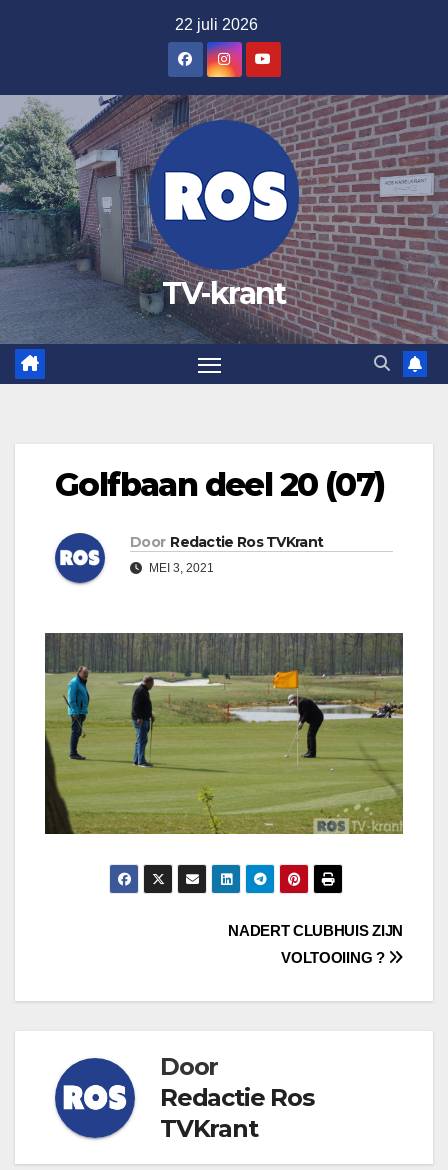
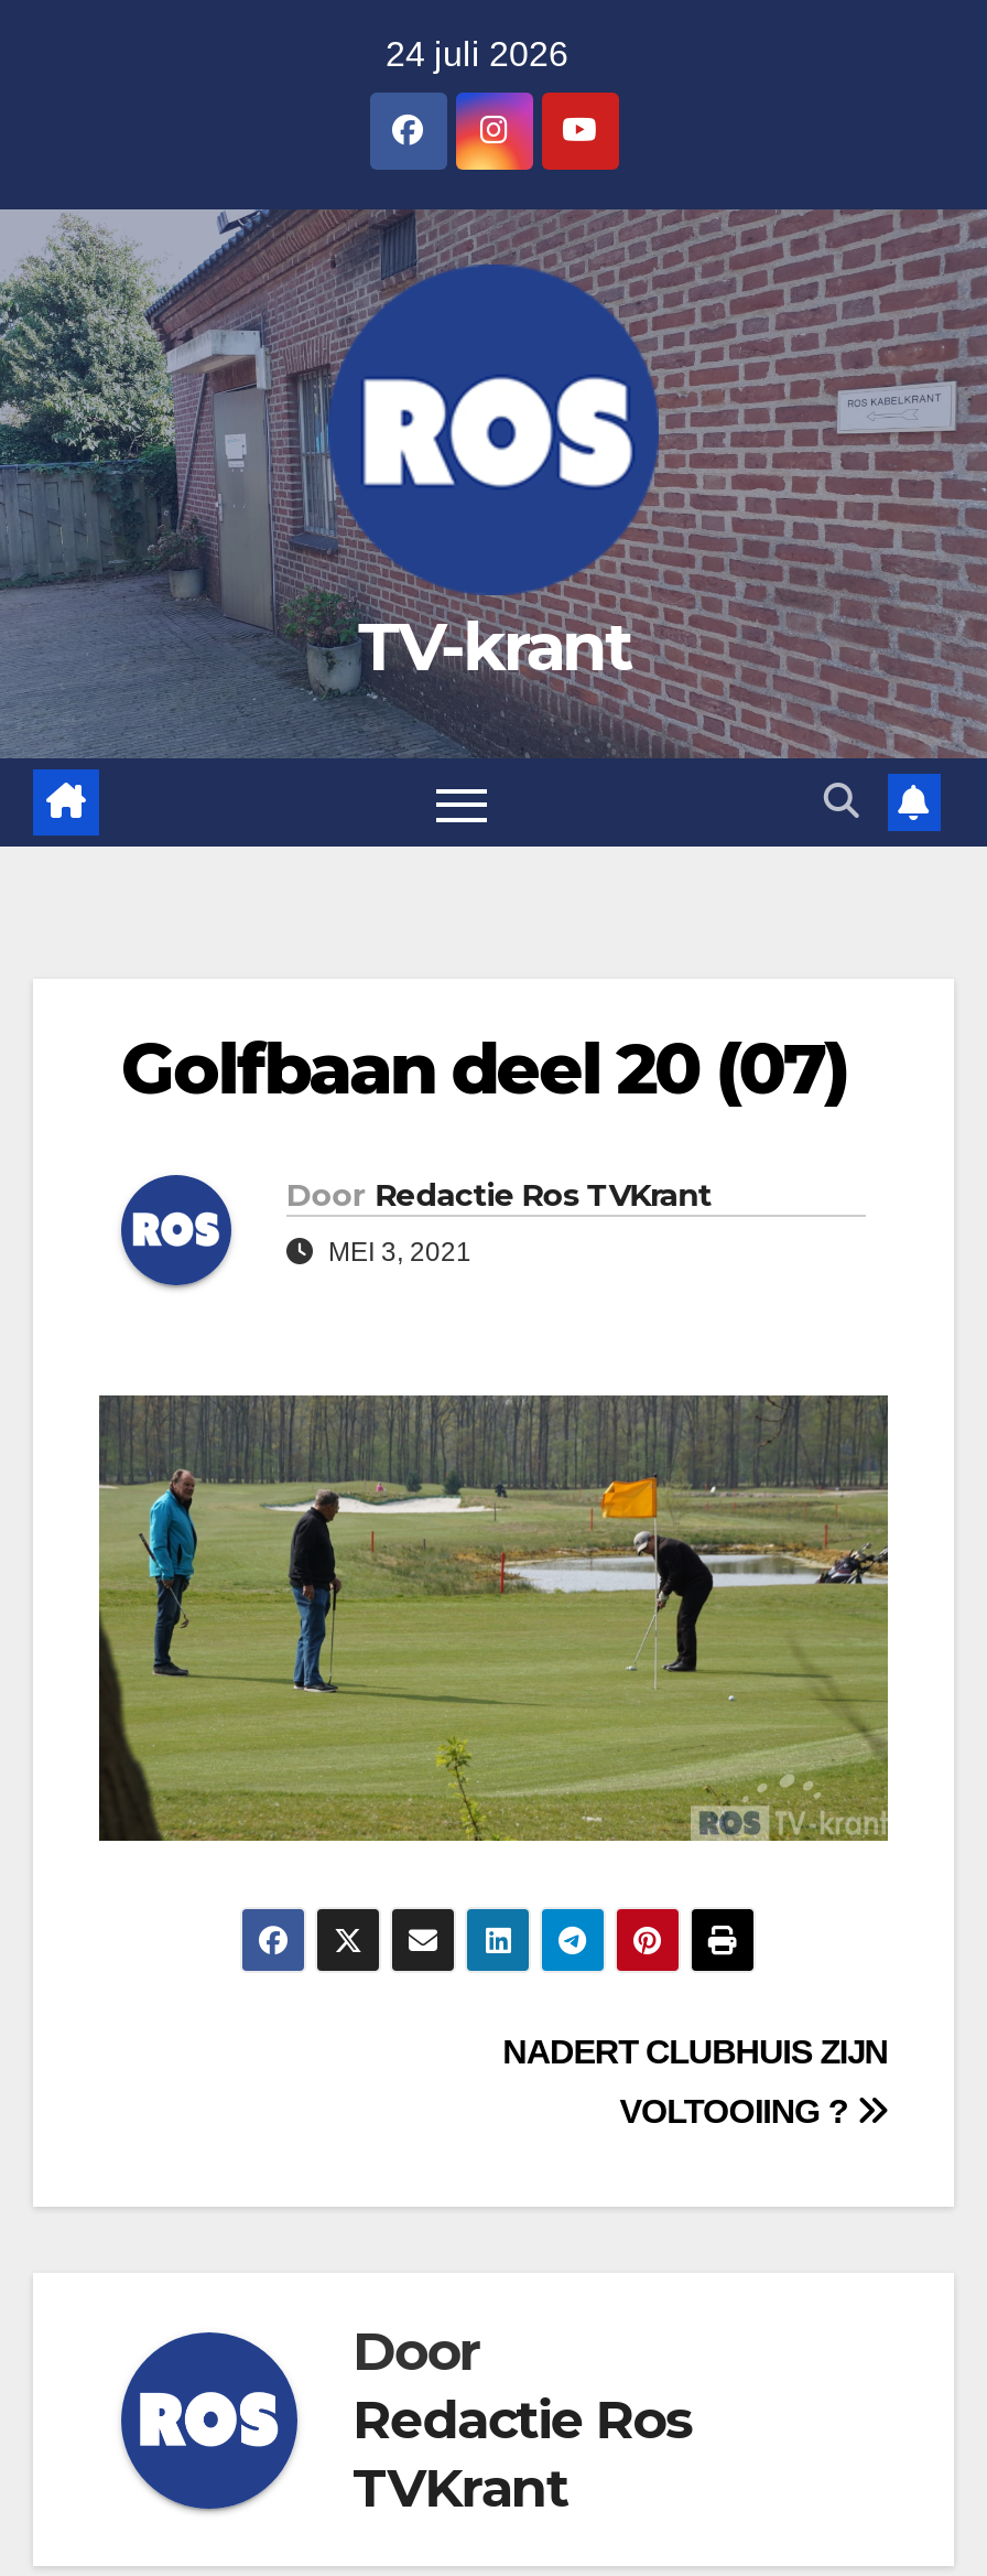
[175,16,258,33] 22 juli 2026 -> [386,35,568,73] 24 juli 2026

